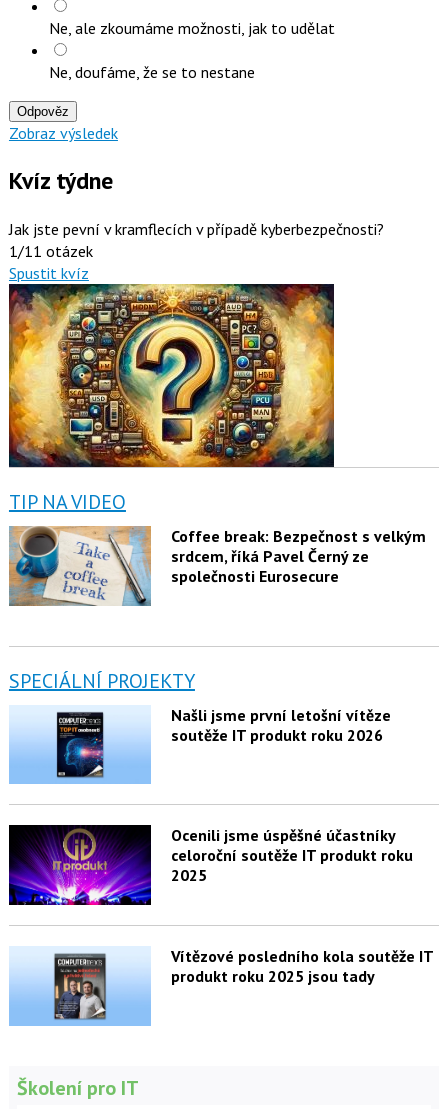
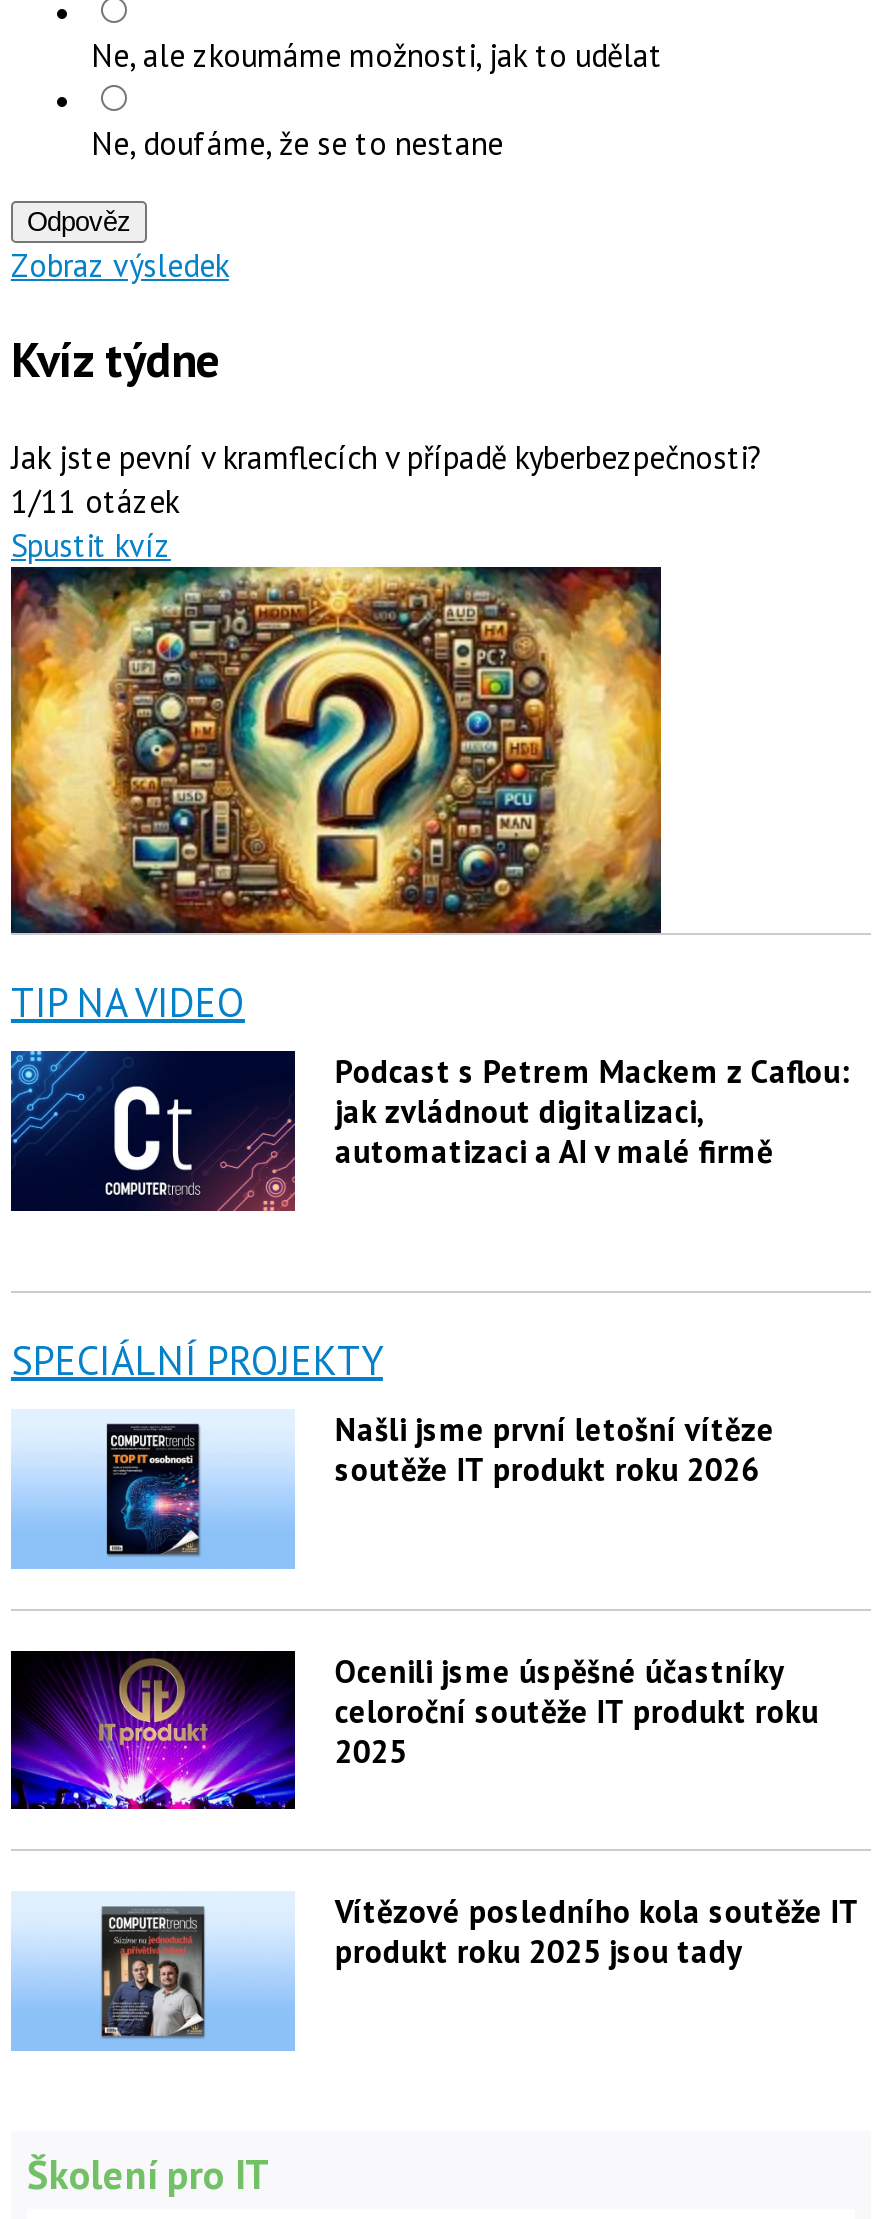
[8,525,426,607] [image] | Coffee break: Bezpečnost s velkým | srdcem, říká Pavel Černý ze | společnosti Eurosecure -> [9,1048,849,1212] [image] | Podcast s Petrem Mackem z Caflou: | jak zvládnout digitalizaci, | automatizaci a AI v malé firmě

